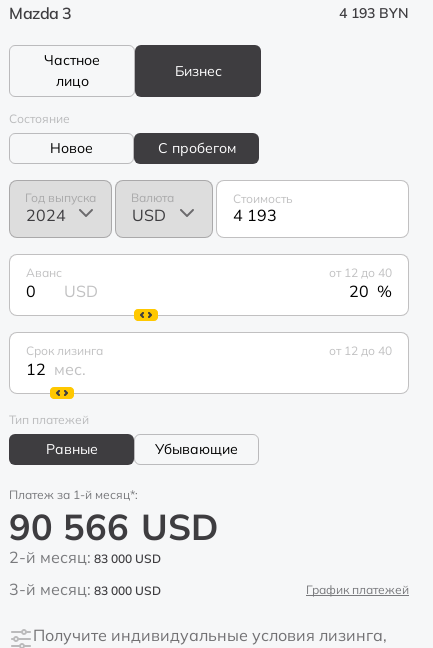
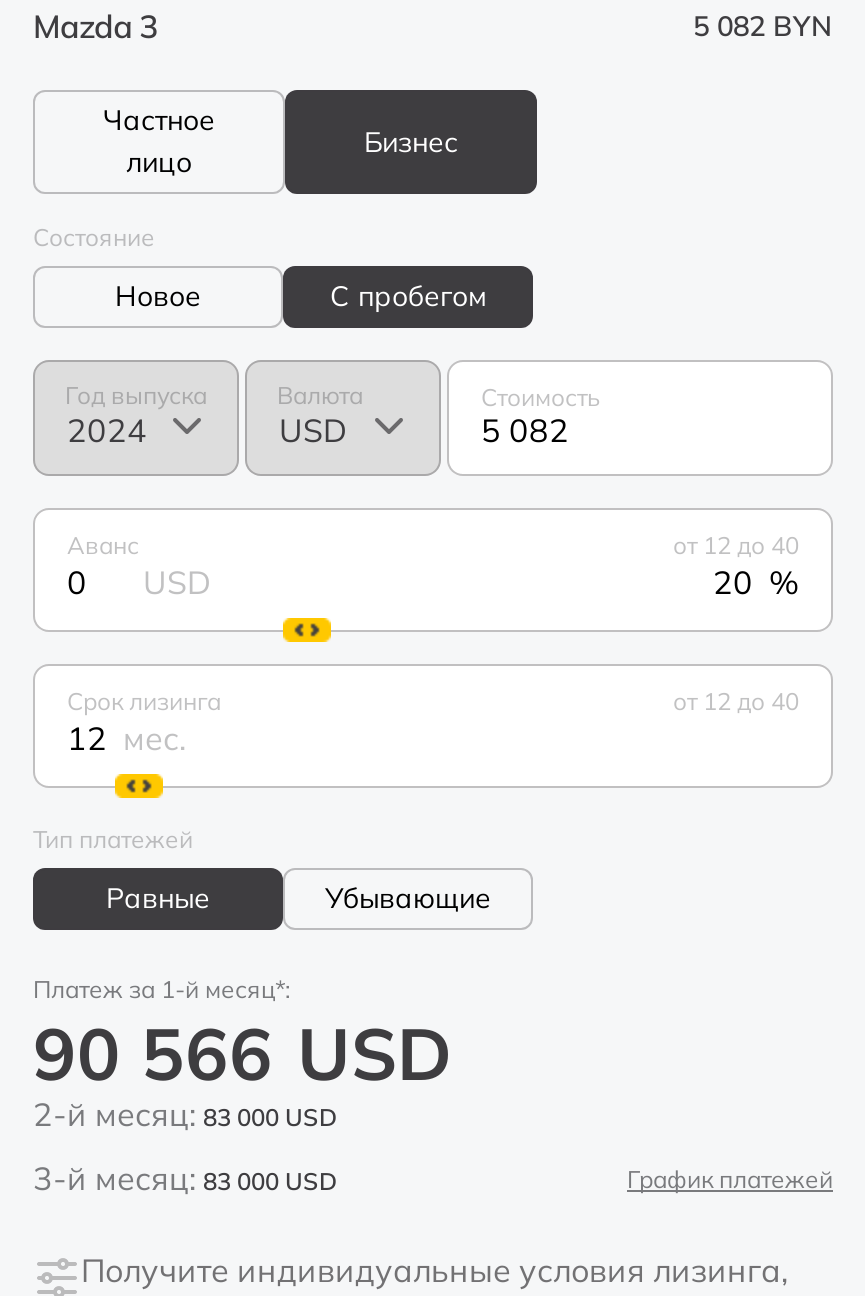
[339,4,409,22] 4 193 BYN -> [693,8,833,44] 5 082 BYN
[233,205,277,225] 4 193 -> [481,410,569,450] 5 082

